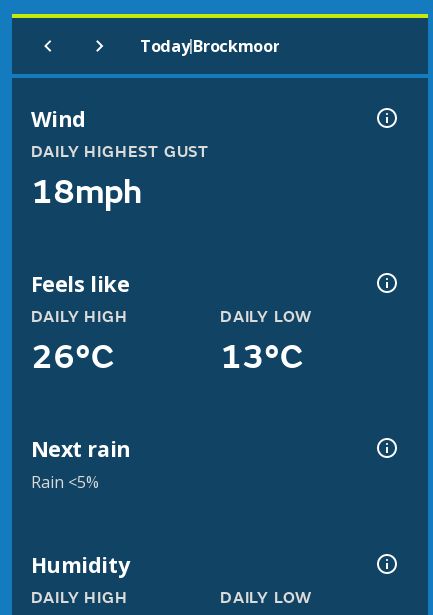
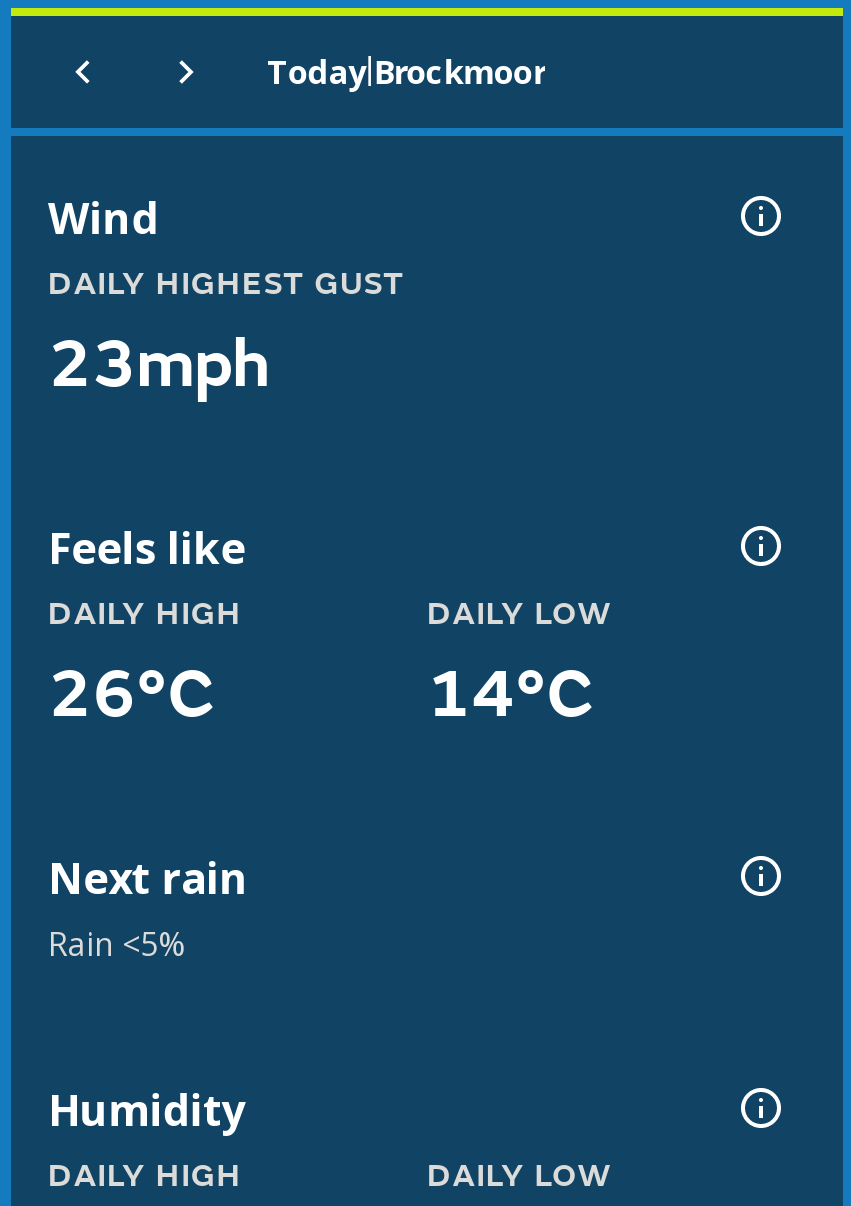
[30,171,141,213] 18mph -> [48,322,270,406] 23mph
[220,336,303,378] 13°C -> [427,652,593,736] 14°C

